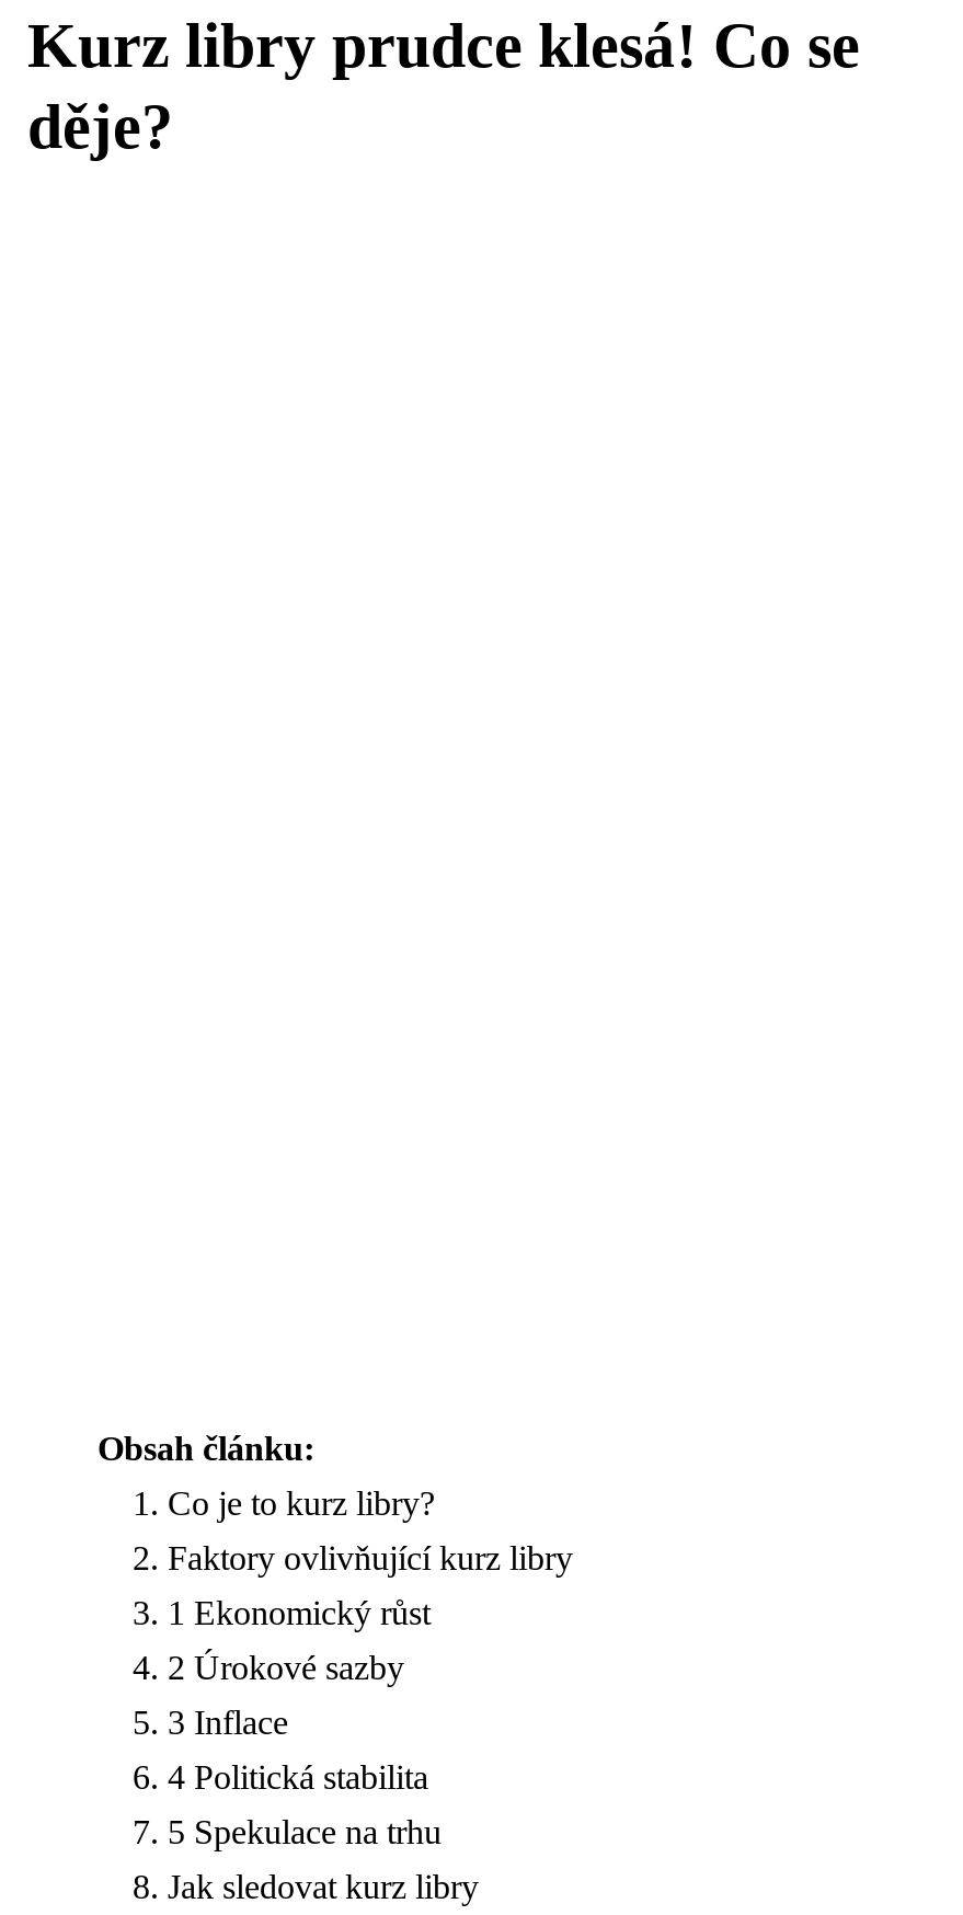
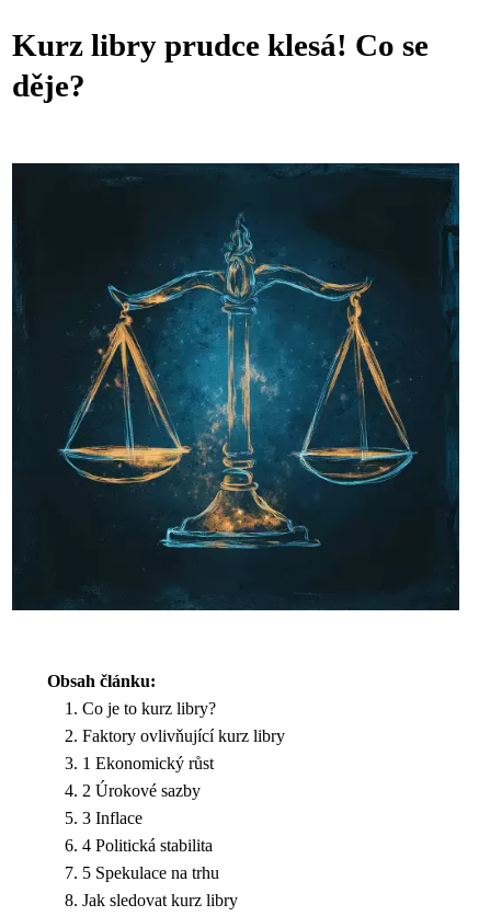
none -> [11,162,460,611] [image]

